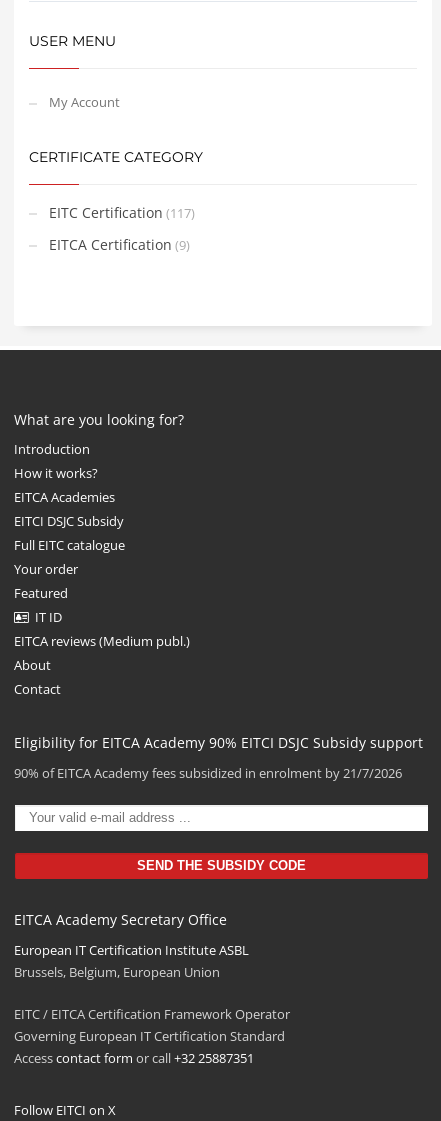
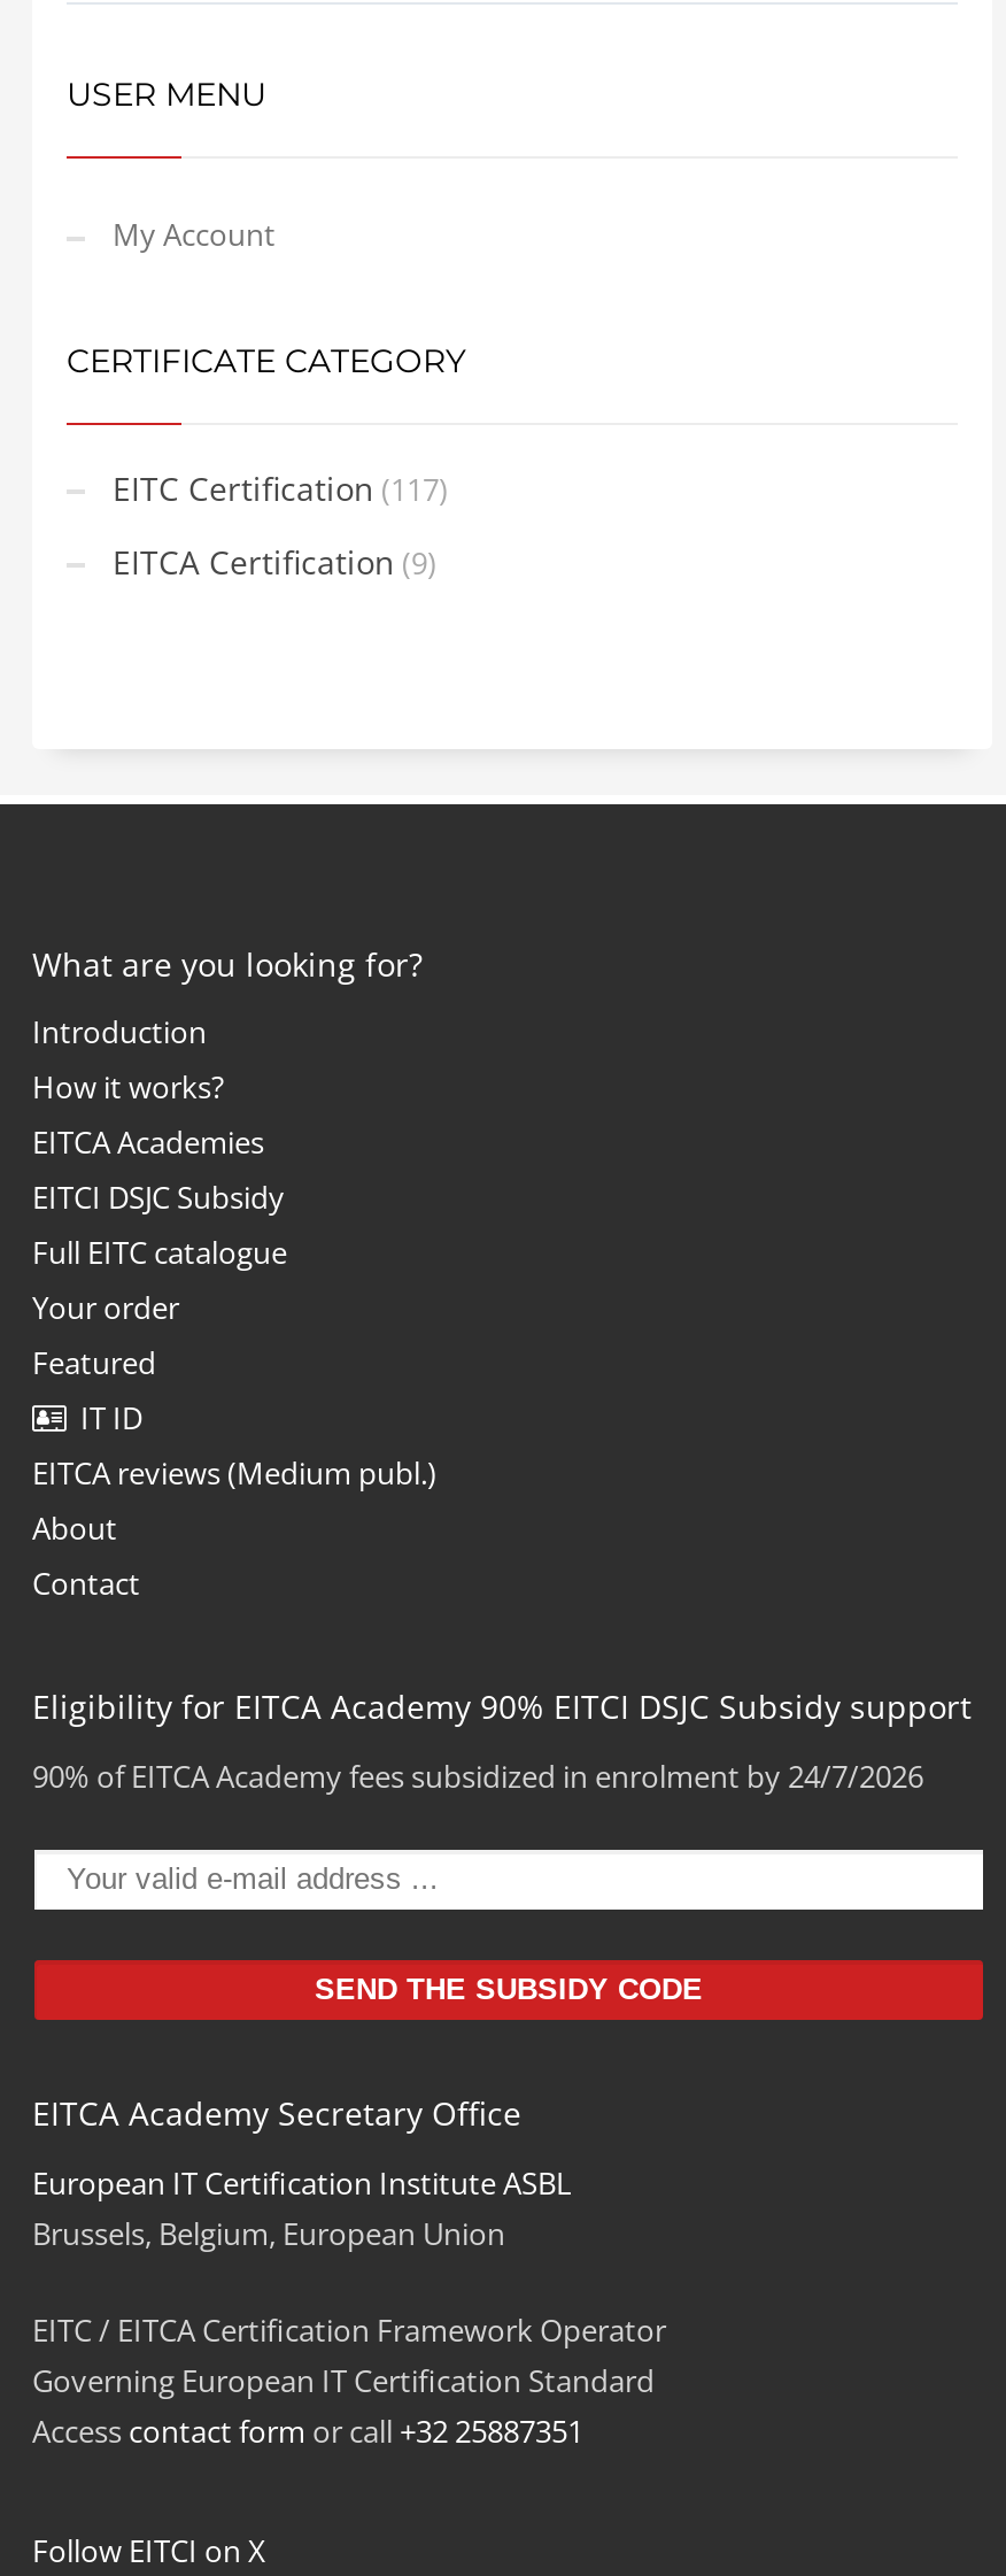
[14,764,402,782] 90% of EITCA Academy fees subsidized in enrolment by 21/7/2026 -> [32,1756,923,1797] 90% of EITCA Academy fees subsidized in enrolment by 24/7/2026

